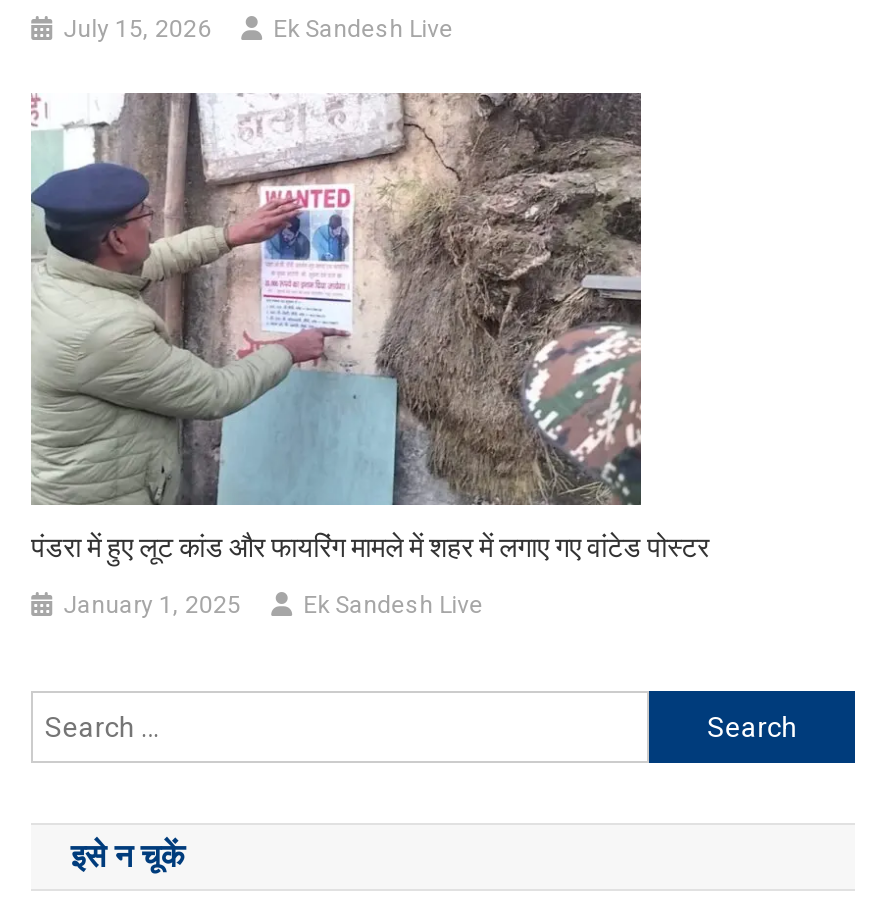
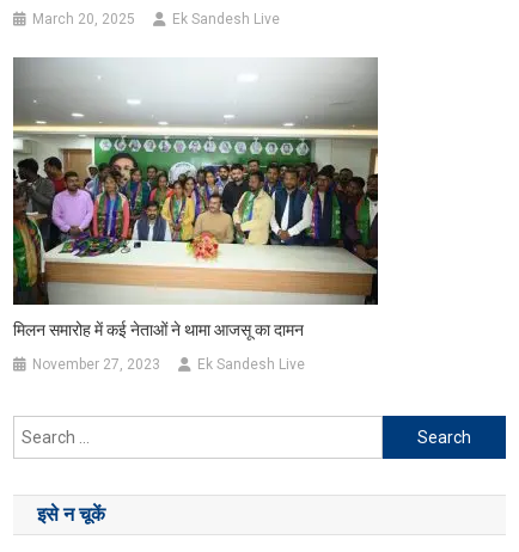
[63,16,211,44] July 15, 2026 -> [32,11,135,28] March 20, 2025
[31,91,709,564] [image] | पंडरा में हुए लूट कांड और फायरिंग मामले में शहर में लगाए गए वांटेड पोस्टर -> [12,56,378,340] [image] | मिलन समारोह में कई नेताओं ने थामा आजसू का दामन
[63,592,241,620] January 1, 2025 -> [32,357,160,373] November 27, 2023

